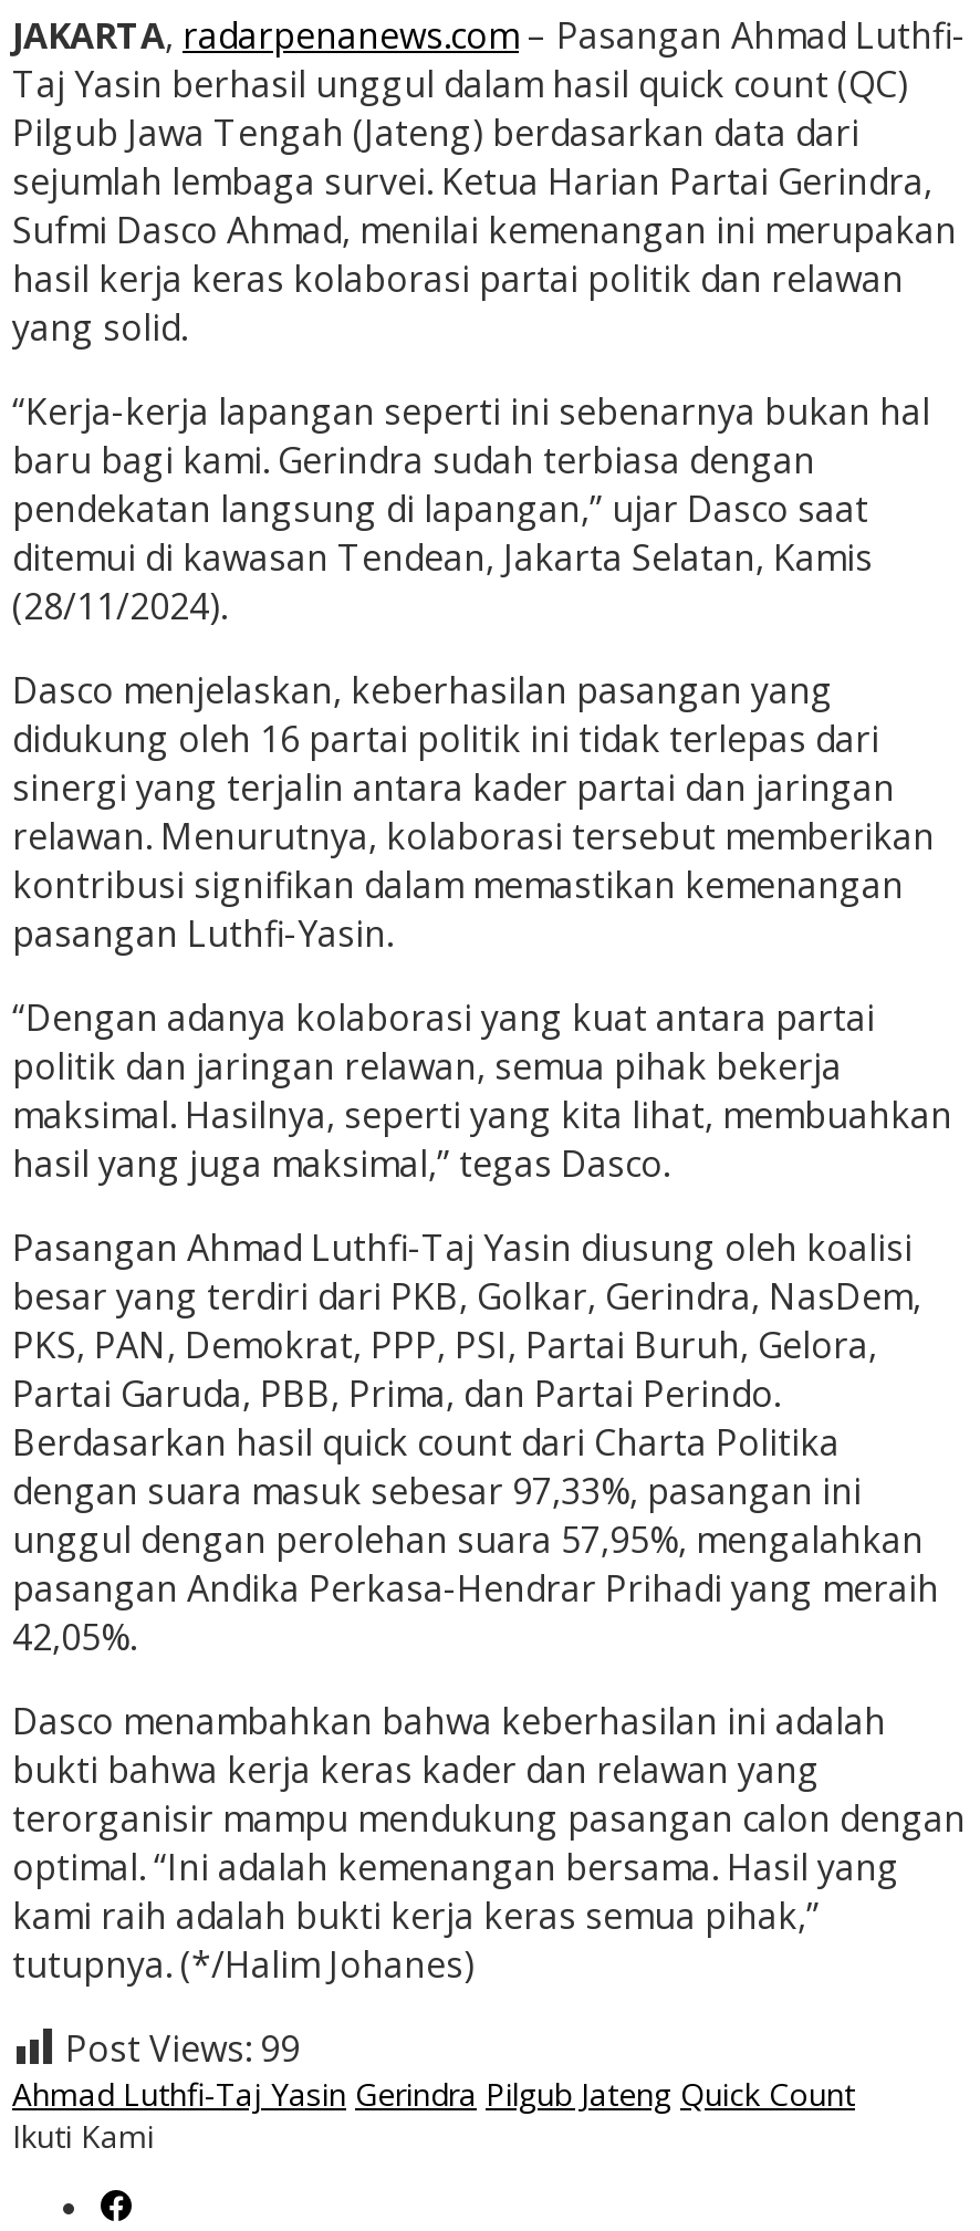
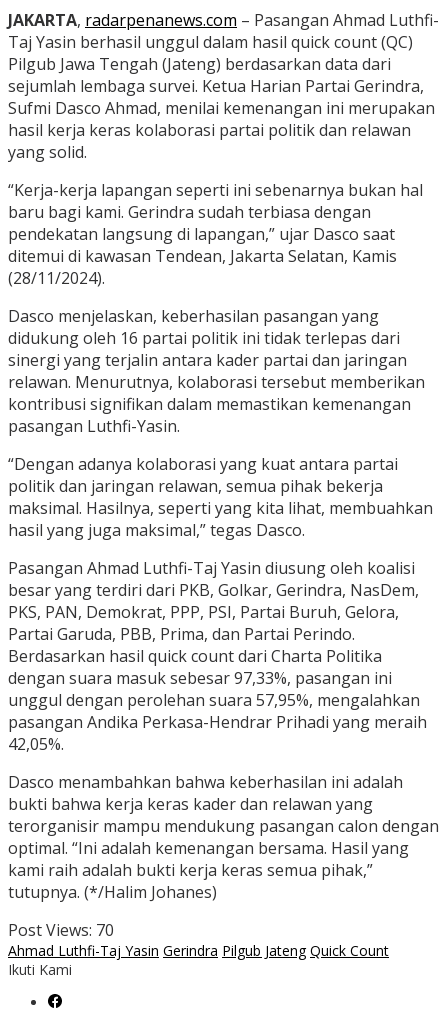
[65,2024,300,2073] Post Views: 99 -> [8,919,114,941] Post Views: 70

